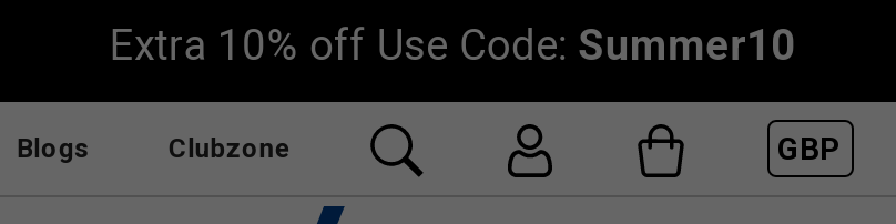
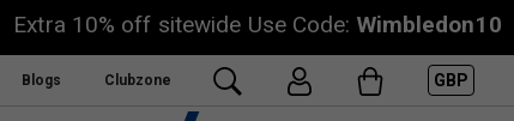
[110,20,795,71] Extra 10% off Use Code: Summer10 -> [14,11,502,38] Extra 10% off sitewide Use Code: Wimbledon10

